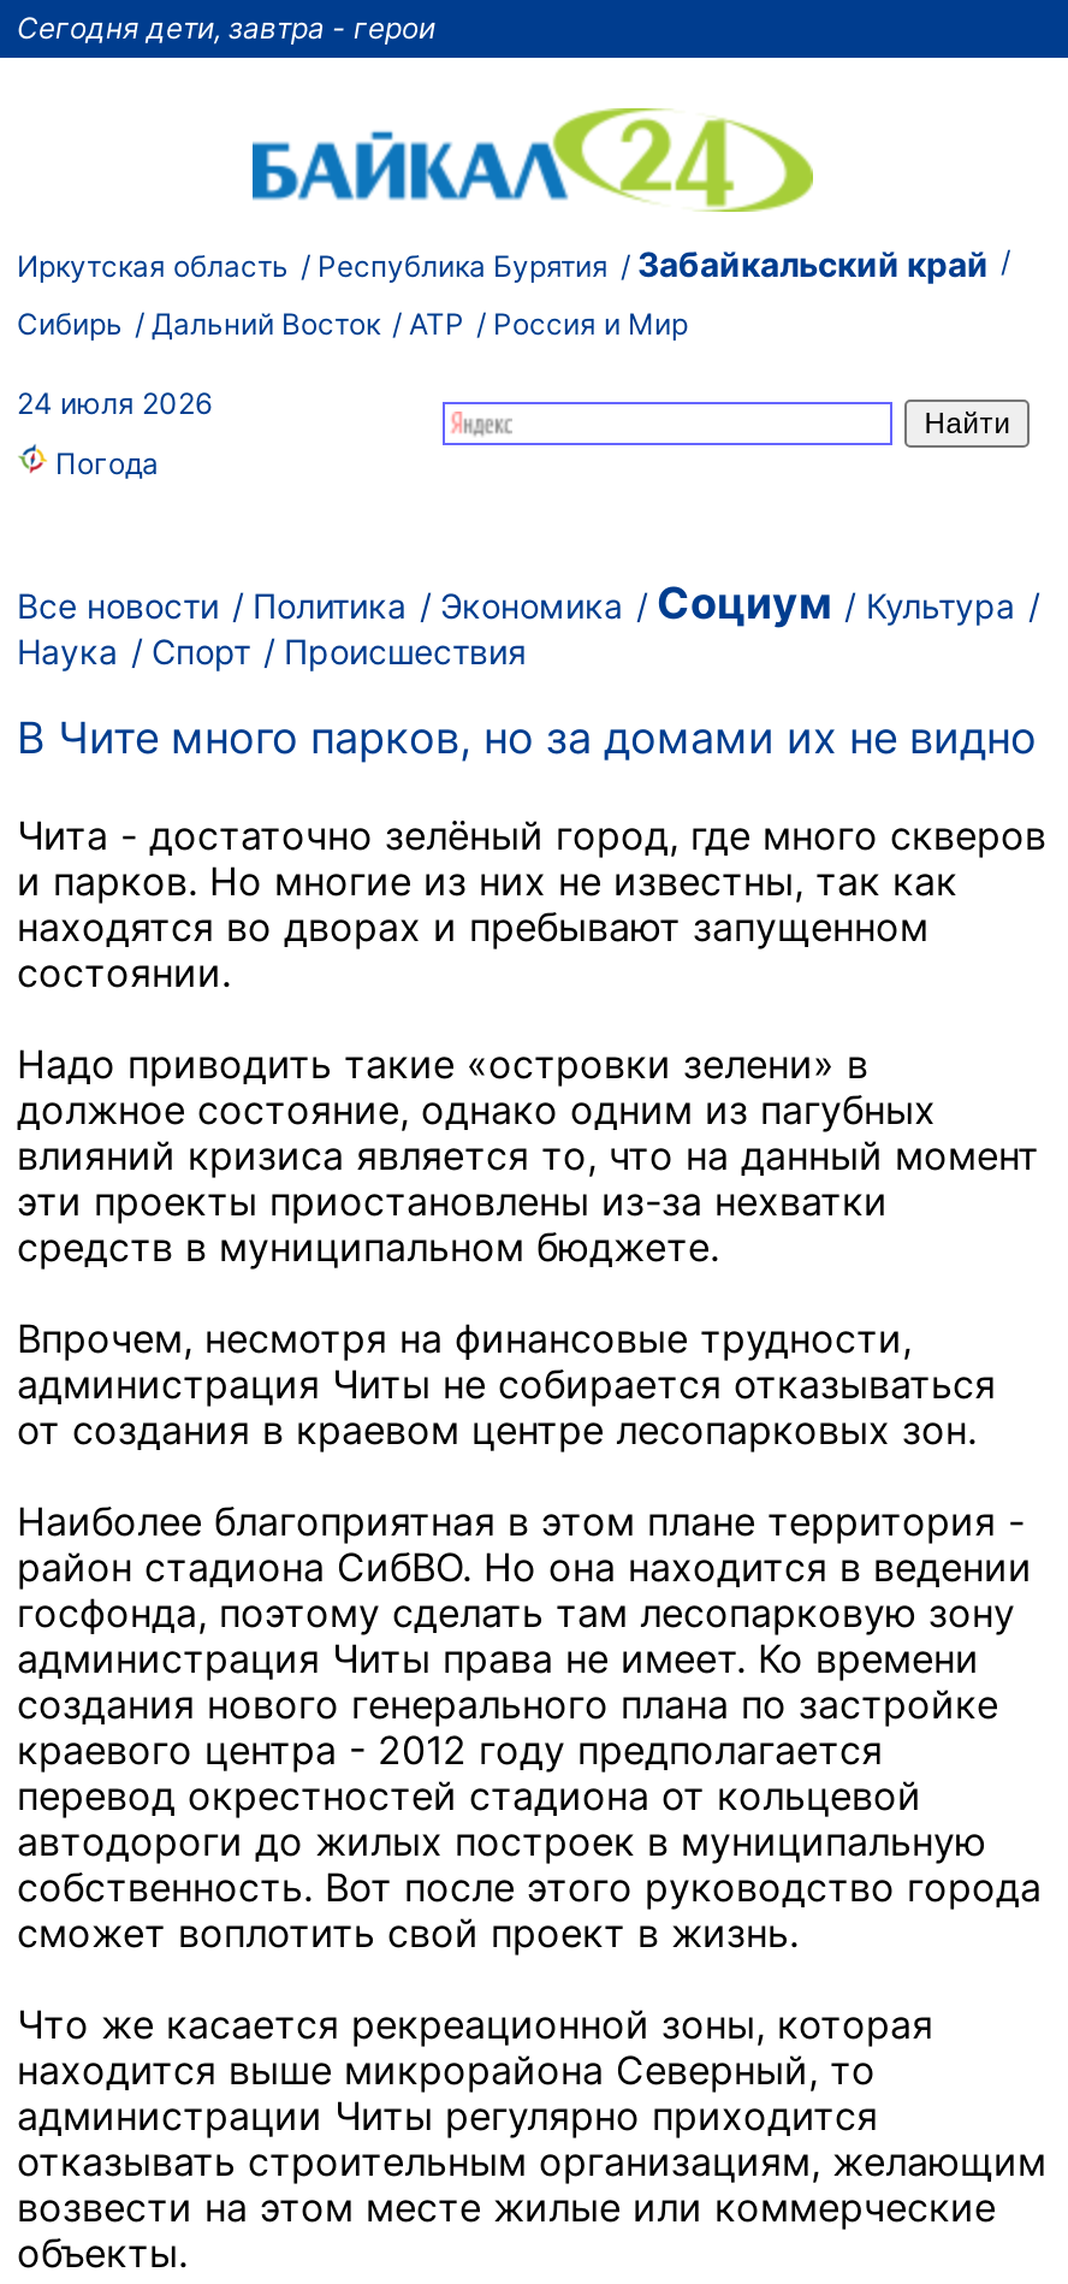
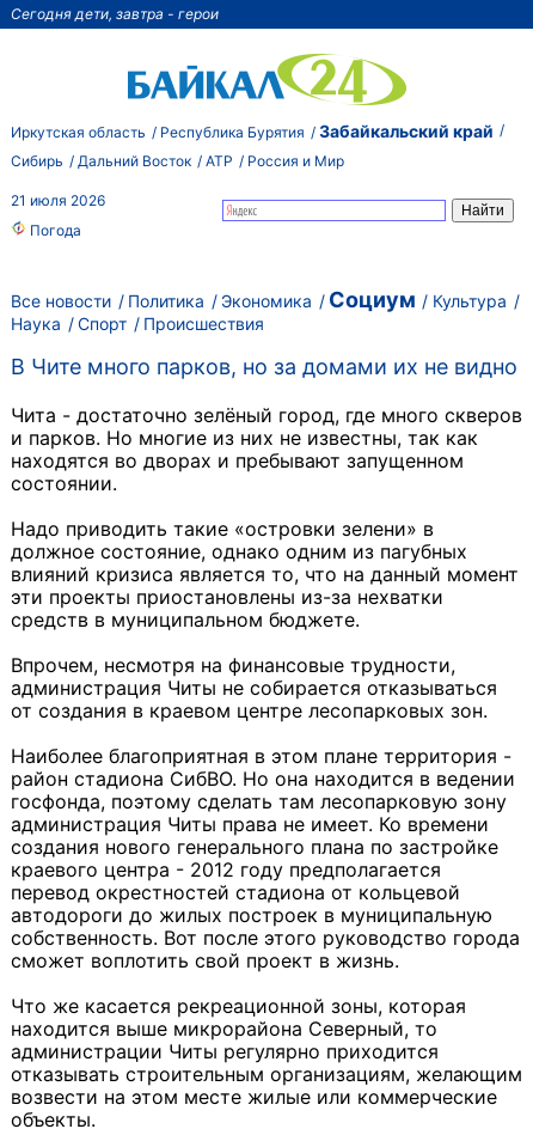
[17,385,212,421] 24 июля 2026 -> [11,191,105,209] 21 июля 2026

